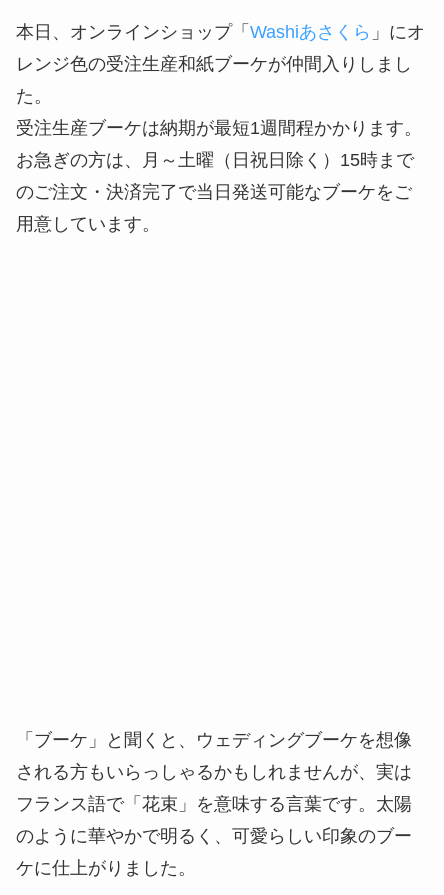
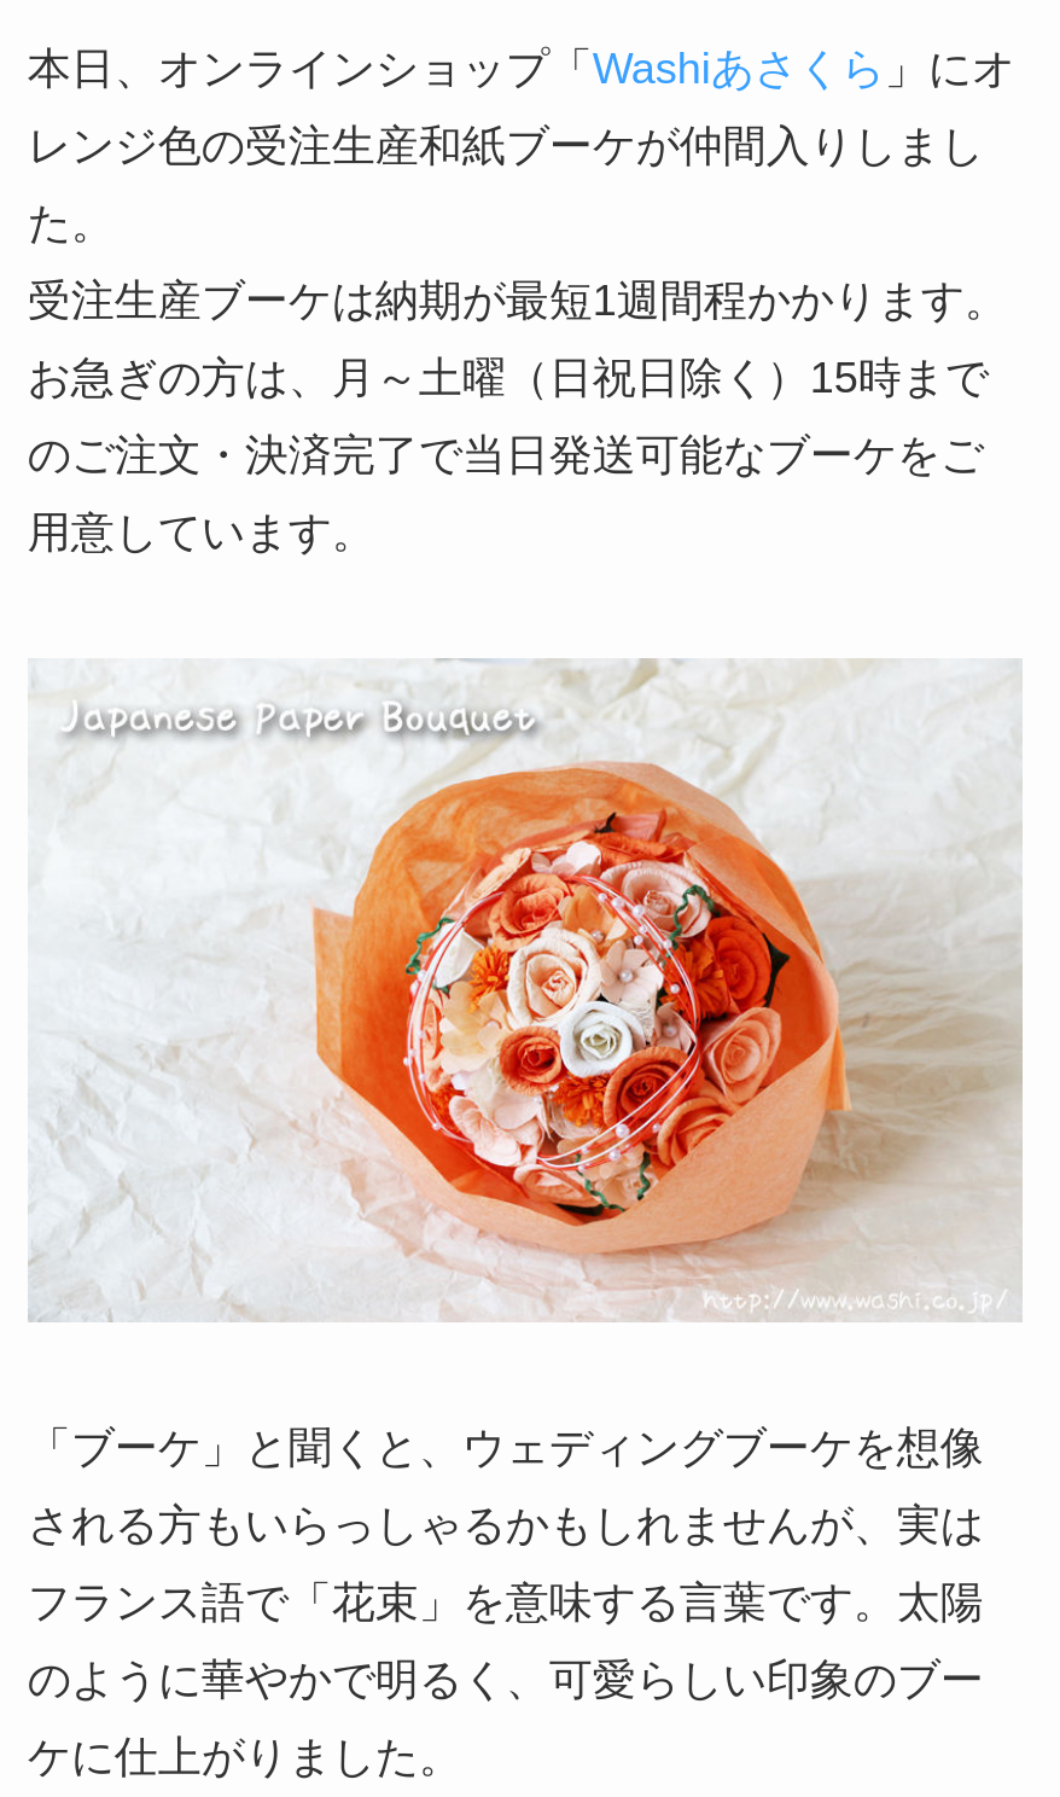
none -> [28,658,1023,1322] [image]

